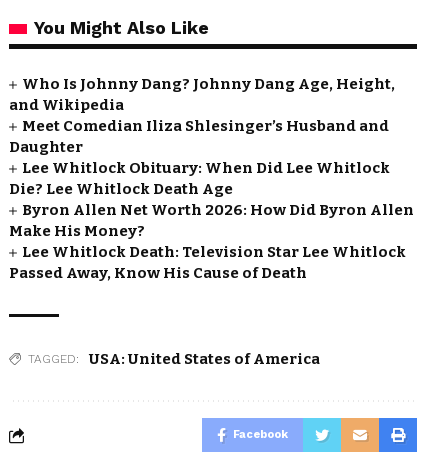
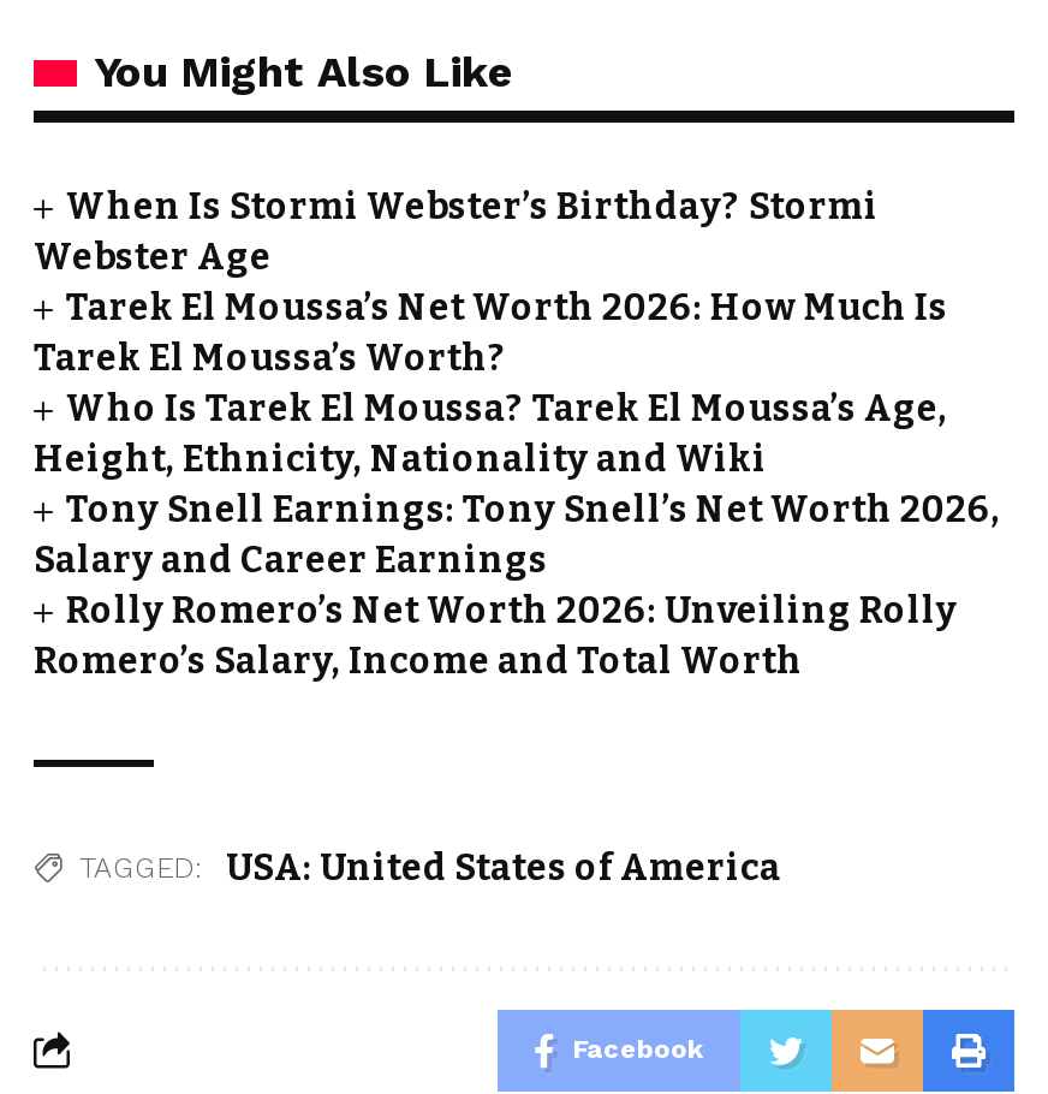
[9,75,414,282] Who Is Johnny Dang? Johnny Dang Age, Height, | and Wikipedia | Meet Comedian Iliza Shlesinger’s Husband and | Daughter | Lee Whitlock Obituary: When Did Lee Whitlock | Die? Lee Whitlock Death Age | Byron Allen Net Worth 2026: How Did Byron Allen | Make His Money? | Lee Whitlock Death: Television Star Lee Whitlock | Passed Away, Know His Cause of Death -> [34,184,1001,682] When Is Stormi Webster’s Birthday? Stormi | Webster Age | Tarek El Moussa’s Net Worth 2026: How Much Is | Tarek El Moussa’s Worth? | Who Is Tarek El Moussa? Tarek El Moussa’s Age, | Height, Ethnicity, Nationality and Wiki | Tony Snell Earnings: Tony Snell’s Net Worth 2026, | Salary and Career Earnings | Rolly Romero’s Net Worth 2026: Unveiling Rolly | Romero’s Salary, Income and Total Worth

